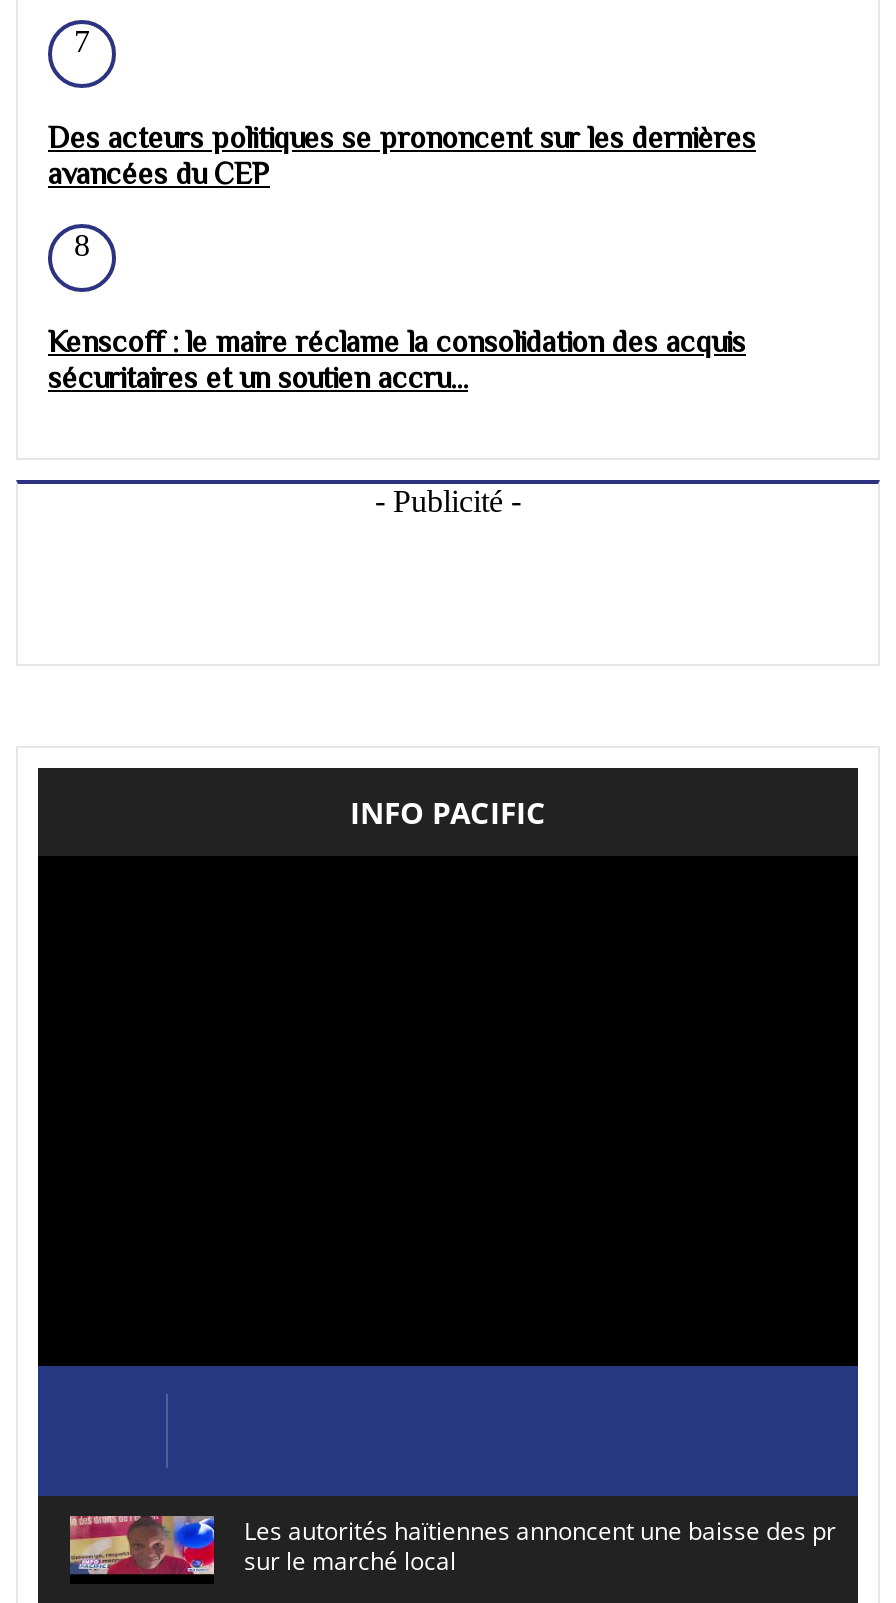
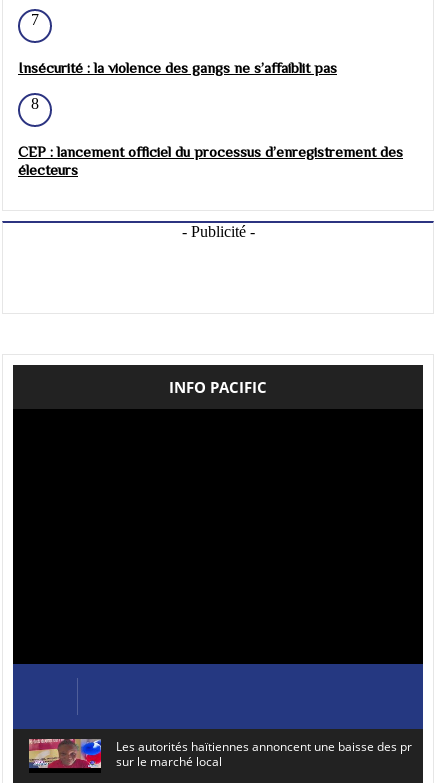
[48,120,756,190] Des acteurs politiques se prononcent sur les dernières | avancées du CEP -> [18,59,337,76] Insécurité : la violence des gangs ne s’affaiblit pas
[48,324,746,394] Kenscoff : le maire réclame la consolidation des acquis | sécuritaires et un soutien accru... -> [18,143,403,178] CEP : lancement officiel du processus d’enregistrement des | électeurs

